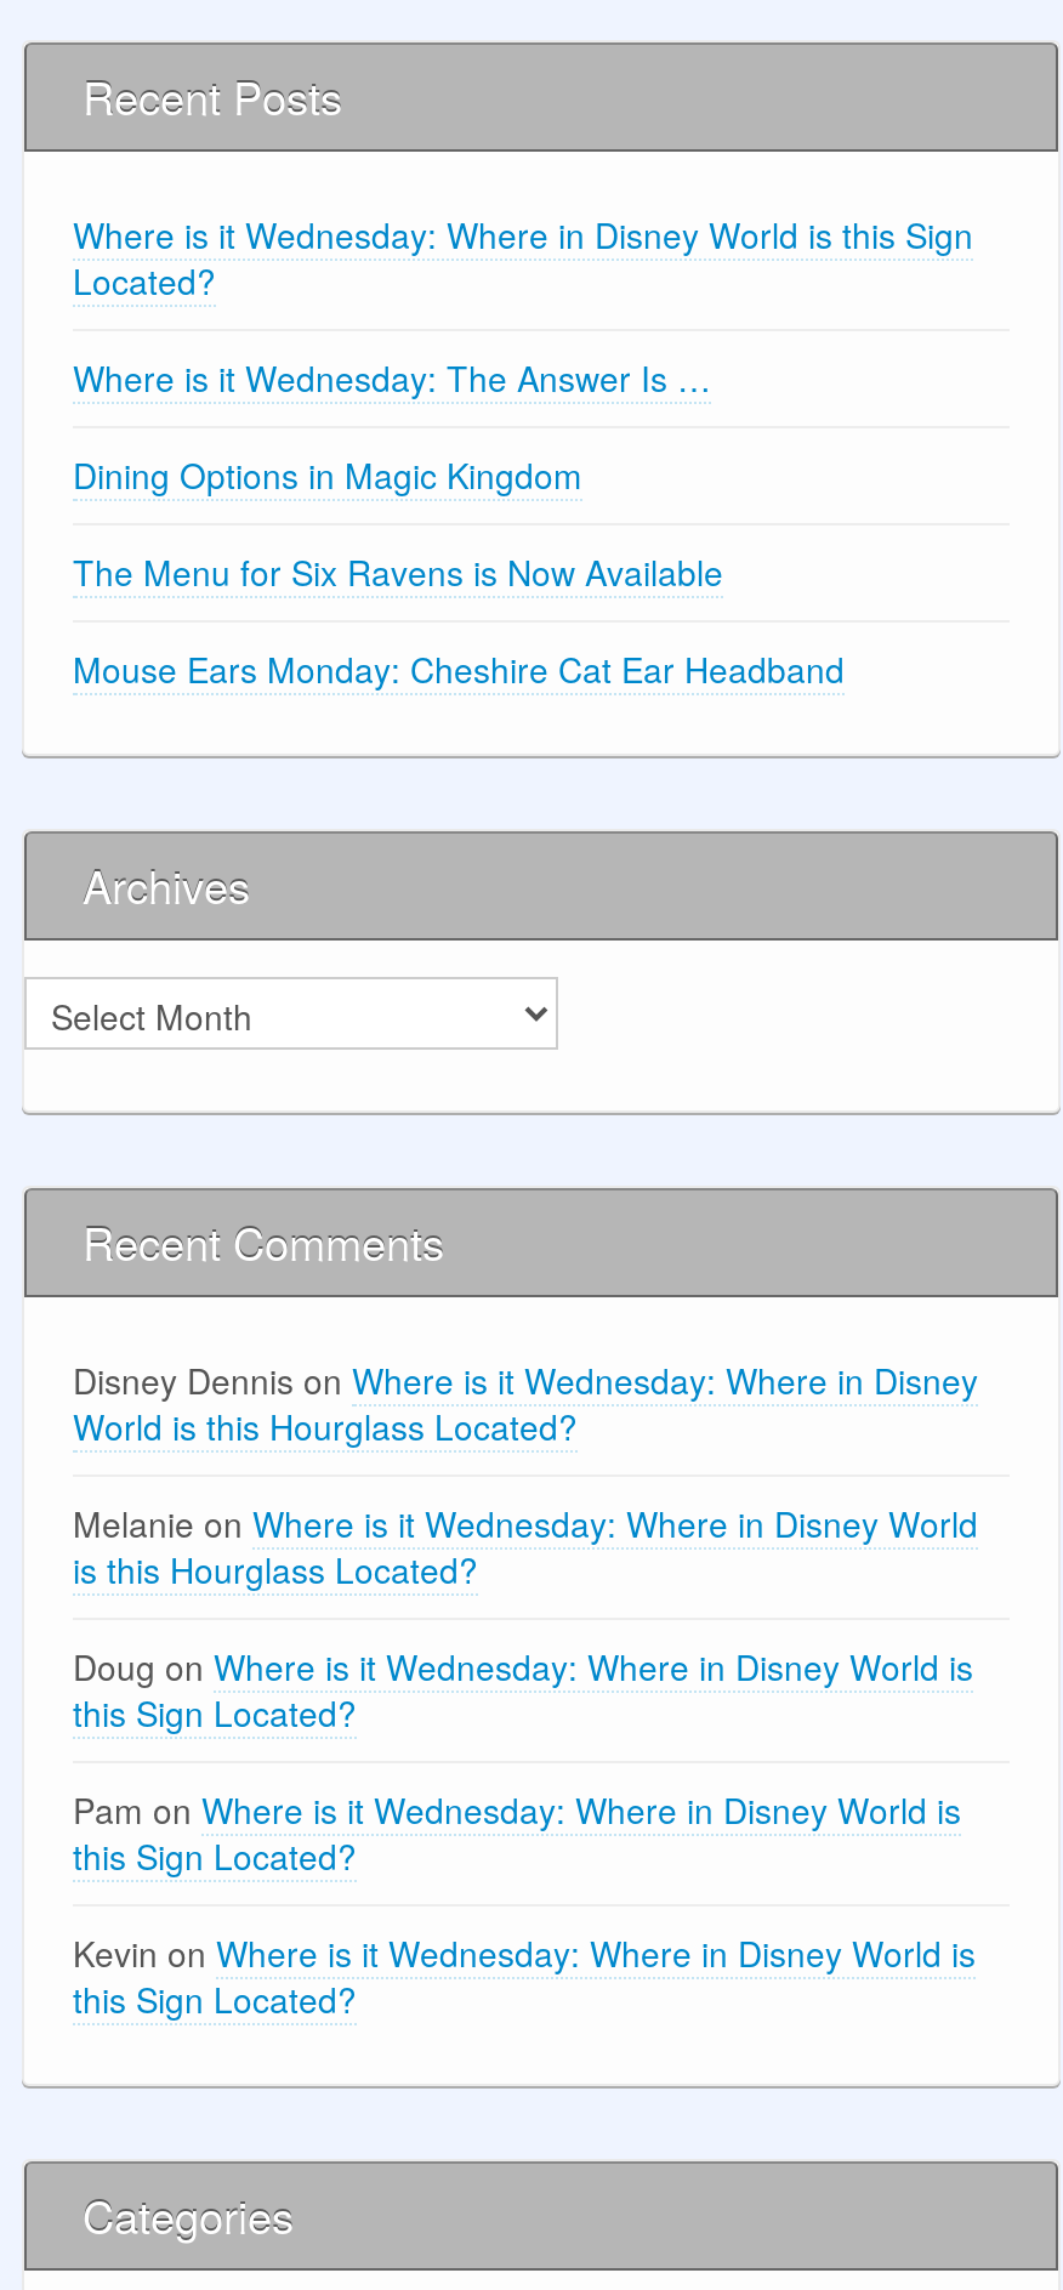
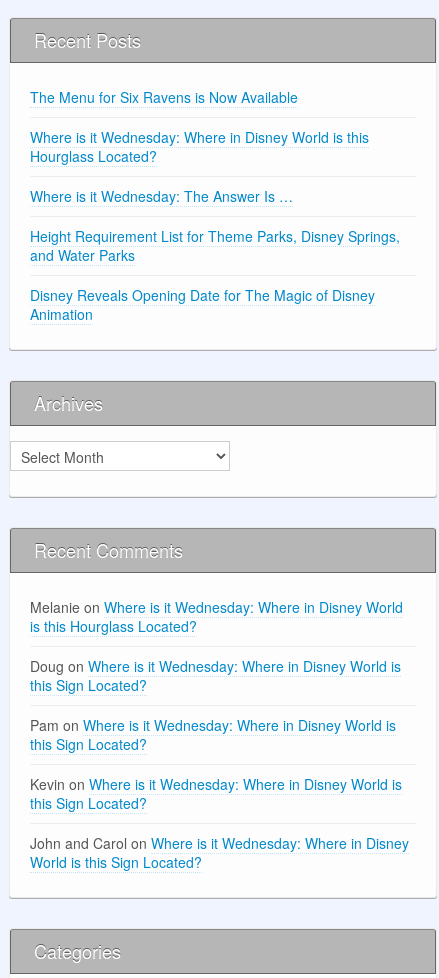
[73,210,973,499] Where is it Wednesday: Where in Disney World is this Sign | Located? | Dining Options in Magic Kingdom -> none
moved [73,353,711,402] -> [30,186,293,206]: Where is it Wednesday: The Answer Is …
moved [73,547,723,596] -> [30,87,298,107]: The Menu for Six Ravens is Now Available
[73,644,845,693] Mouse Ears Monday: Cheshire Cat Ear Headband -> [30,127,400,324] Where is it Wednesday: Where in Disney World is this | Hourglass Located? | Height Requirement List for Theme Parks, Disney Springs, | and Water Parks | Disney Reveals Opening Date for The Magic of Disney | Animation
[73,1356,978,1450] Disney Dennis on Where is it Wednesday: Where in Disney | World is this Hourglass Located? -> none
moved [73,1499,978,2023] -> [30,597,403,813]: Melanie on Where is it Wednesday: Where in Disney World | is this Hourglass Located? | Doug on Where is it Wednesday: Where in Disney World is | this Sign Located? | Pam on Where is it Wednesday: Where in Disney World is | this Sign Located? | Kevin on Where is it Wednesday: Where in Disney World is | this Sign Located?
none -> [30,833,409,872] John and Carol on Where is it Wednesday: Where in Disney | World is this Sign Located?

